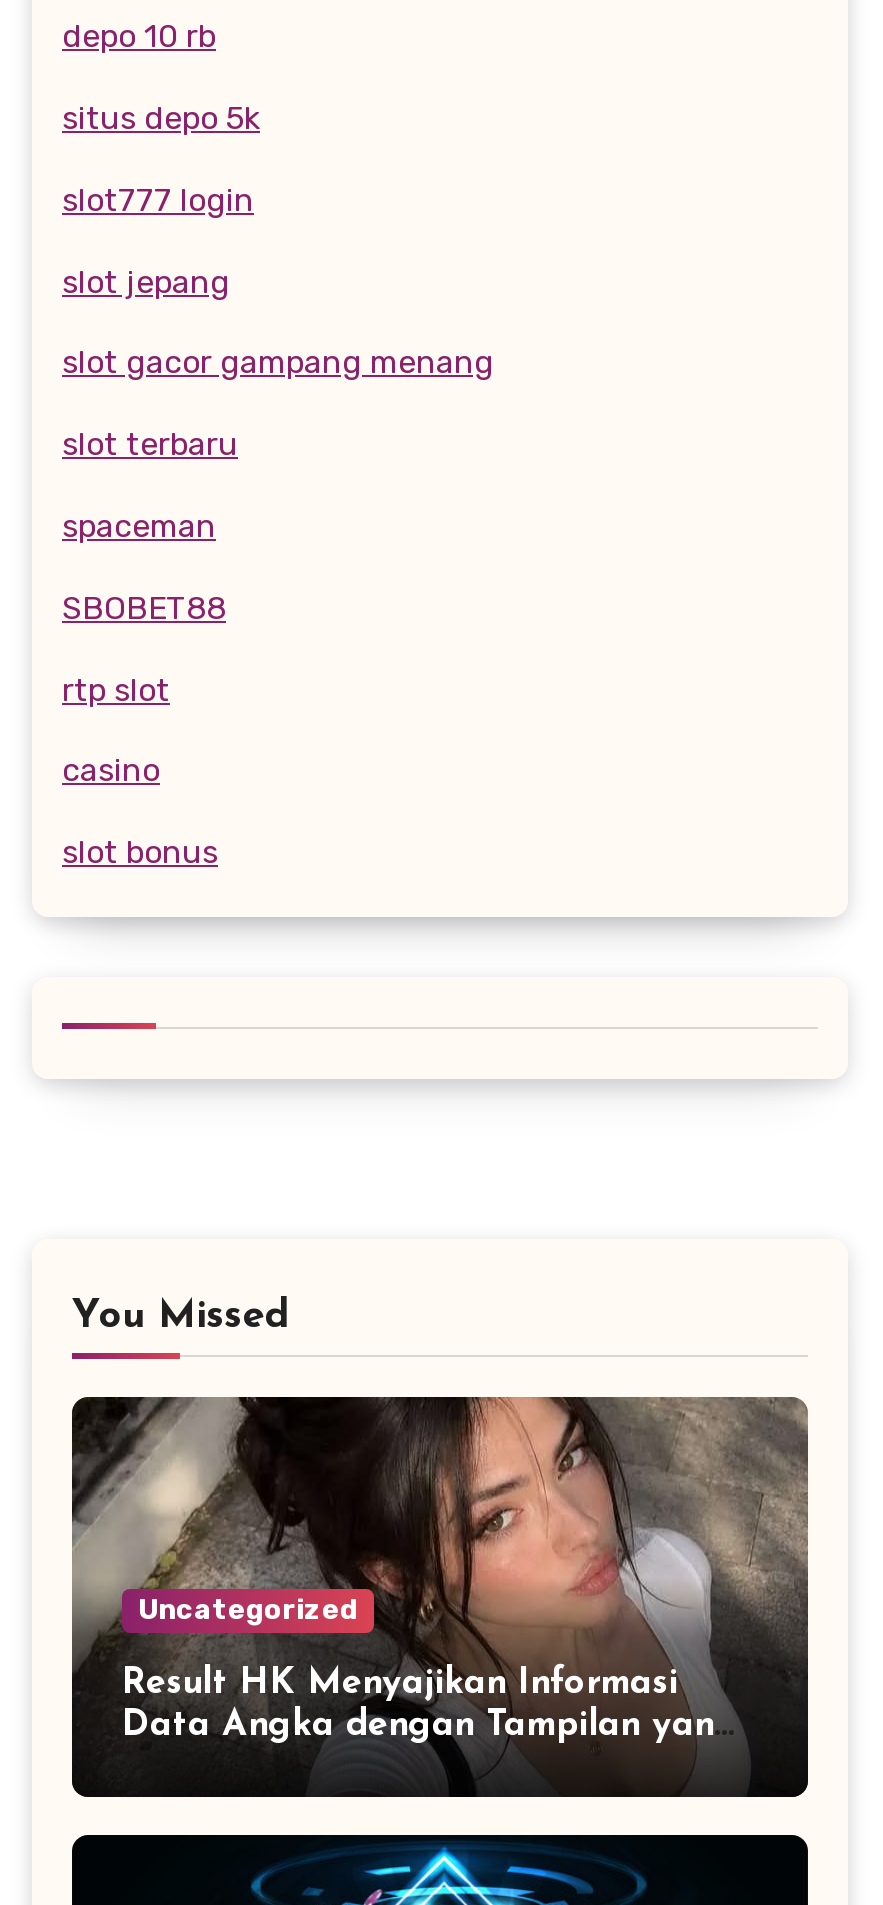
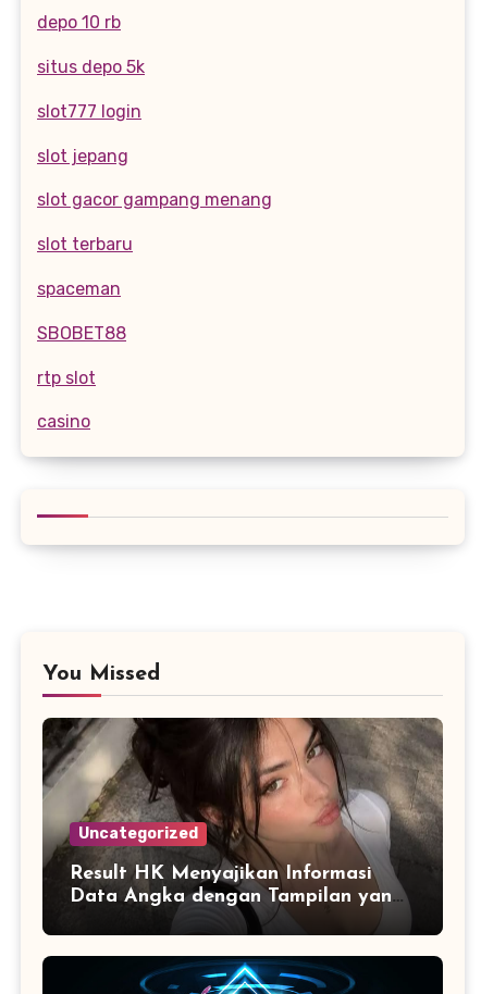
[62,833,218,871] slot bonus -> none

